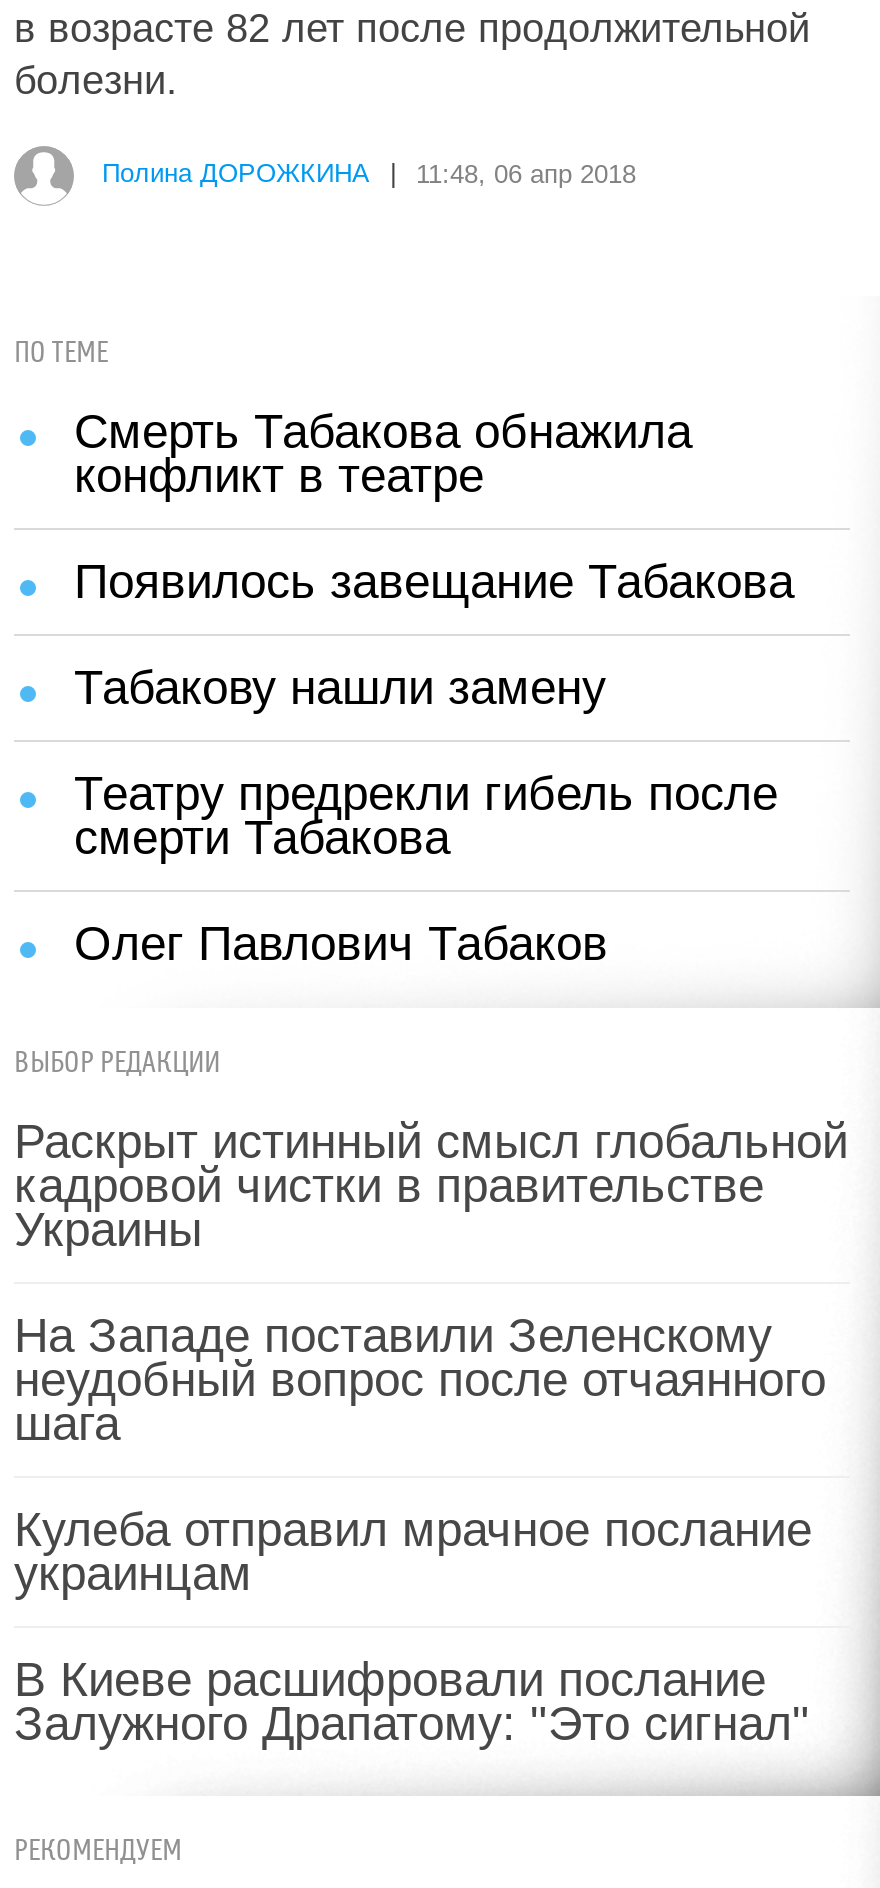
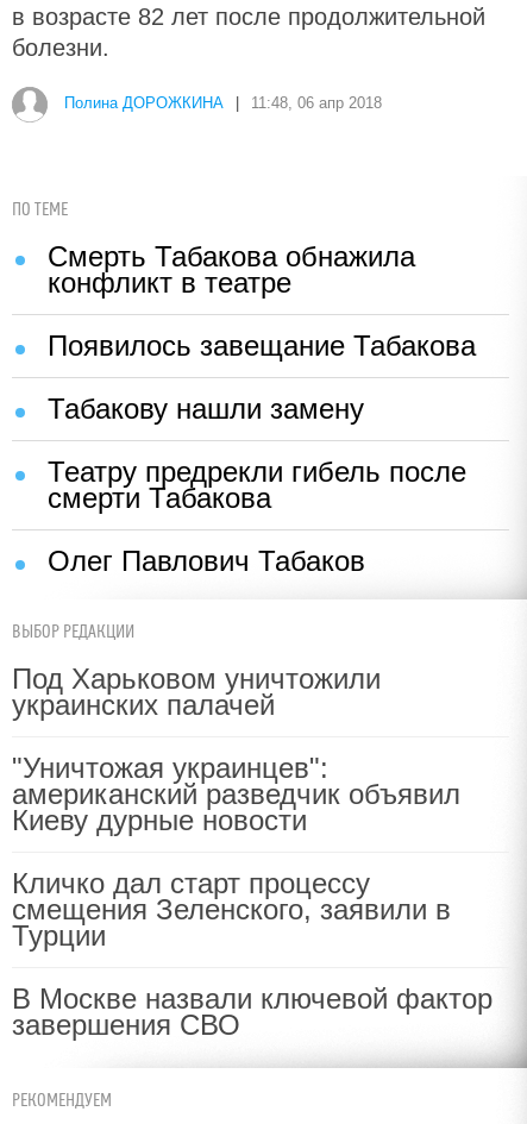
[14,1114,848,1256] Раскрыт истинный смысл глобальной | кадровой чистки в правительстве | Украины -> [12,663,381,721] Под Харьковом уничтожили | украинских палачей
[14,1308,826,1450] На Западе поставили Зеленскому | неудобный вопрос после отчаянного | шага -> [12,752,460,836] "Уничтожая украинцев": | американский разведчик объявил | Киеву дурные новости
[14,1502,812,1600] Кулеба отправил мрачное послание | украинцам -> [12,867,451,952] Кличко дал старт процессу | смещения Зеленского, заявили в | Турции
[14,1652,810,1750] В Киеве расшифровали послание | Залужного Драпатому: "Это сигнал" -> [12,982,493,1041] В Москве назвали ключевой фактор | завершения СВО

